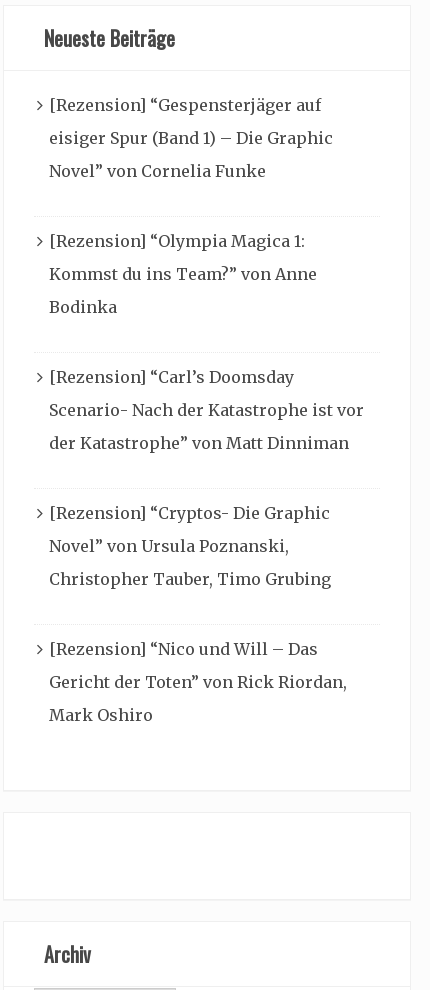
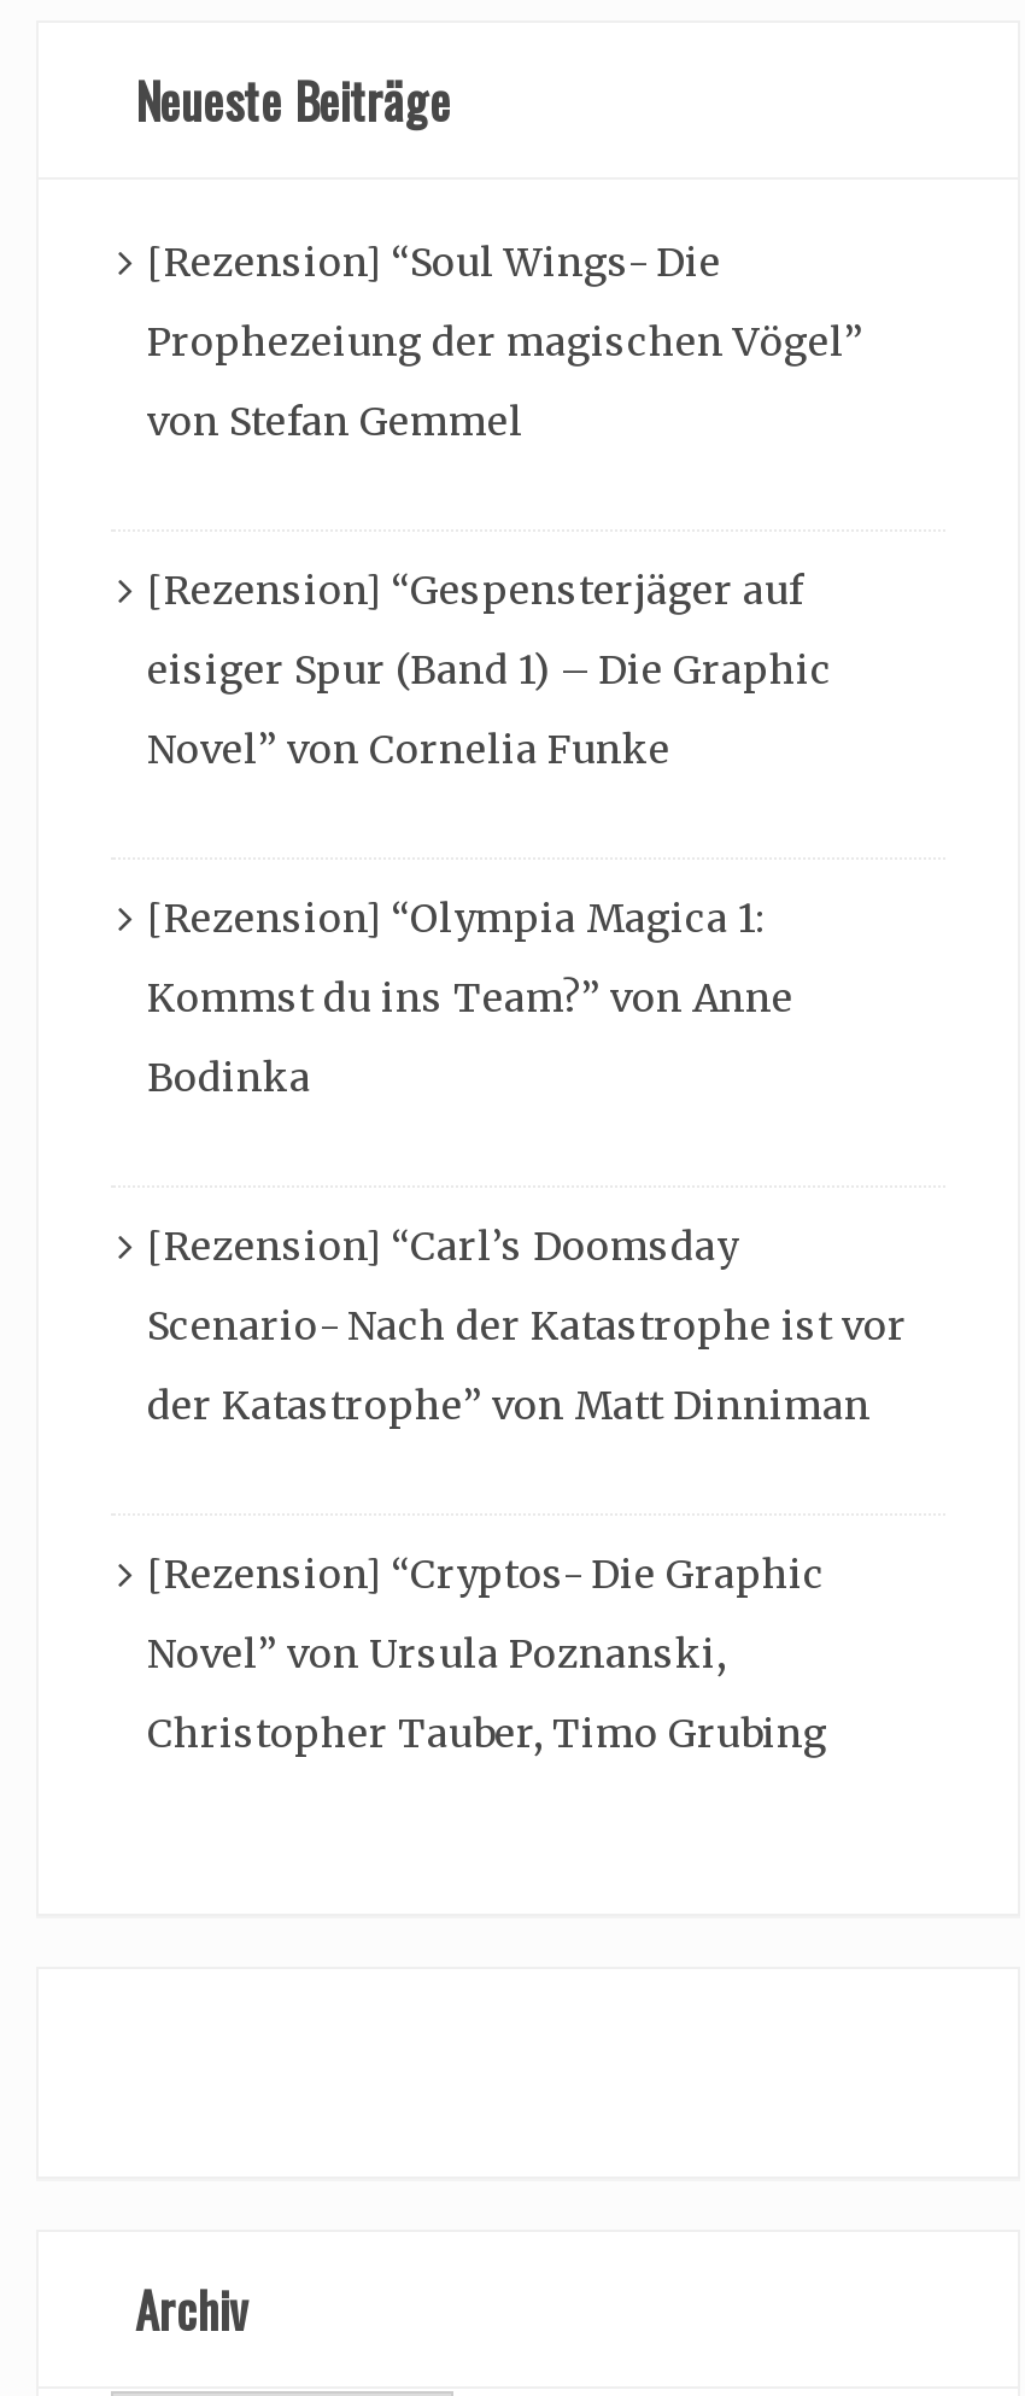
none -> [147,238,863,445] [Rezension] “Soul Wings- Die | Prophezeiung der magischen Vögel” | von Stefan Gemmel
moved [49,95,364,589] -> [147,566,907,1757]: [Rezension] “Gespensterjäger auf | eisiger Spur (Band 1) – Die Graphic | Novel” von Cornelia Funke | ... | Novel” von Ursula Poznanski, | Christopher Tauber, Timo Grubing
[49,639,347,725] [Rezension] “Nico und Will – Das | Gericht der Toten” von Rick Riordan, | Mark Oshiro -> none

